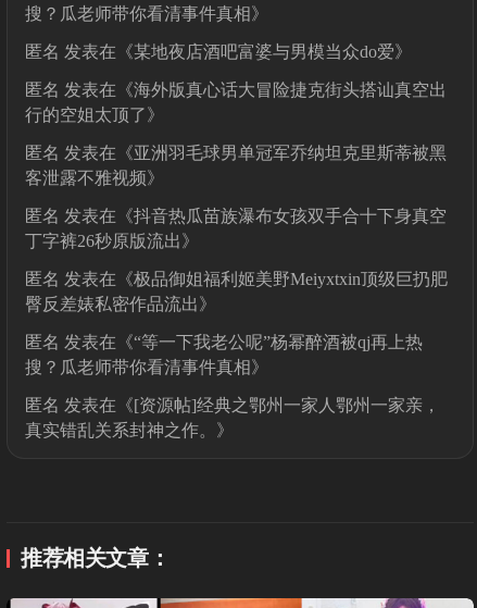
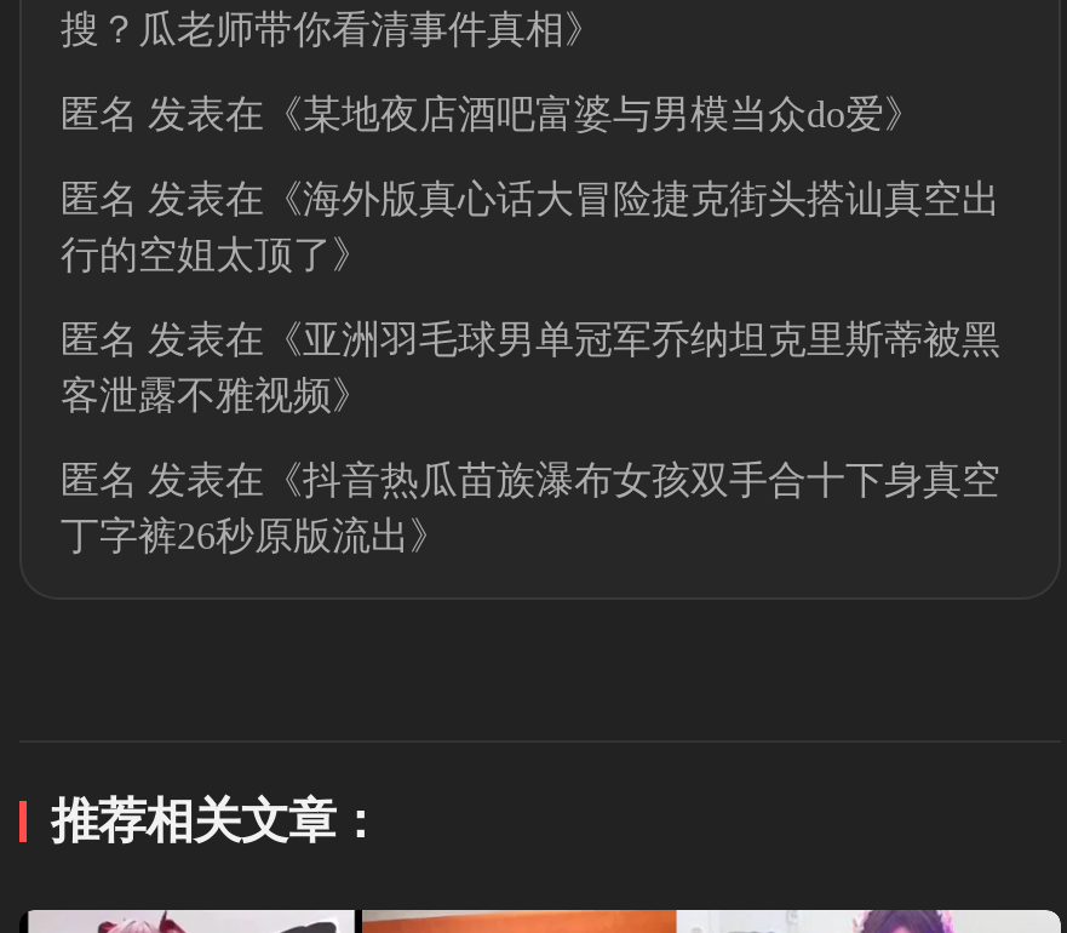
[25,270,448,439] 匿名发表在《极品御姐福利姬美野Meiyxtxin顶级巨扔肥 | 臀反差婊私密作品流出》 | 匿名发表在《“等一下我老公呢”杨幂醉酒被qj再上热 | 搜？瓜老师带你看清事件真相》 | 匿名发表在《[资源帖]经典之鄂州一家人鄂州一家亲， | 真实错乱关系封神之作。》 -> none

